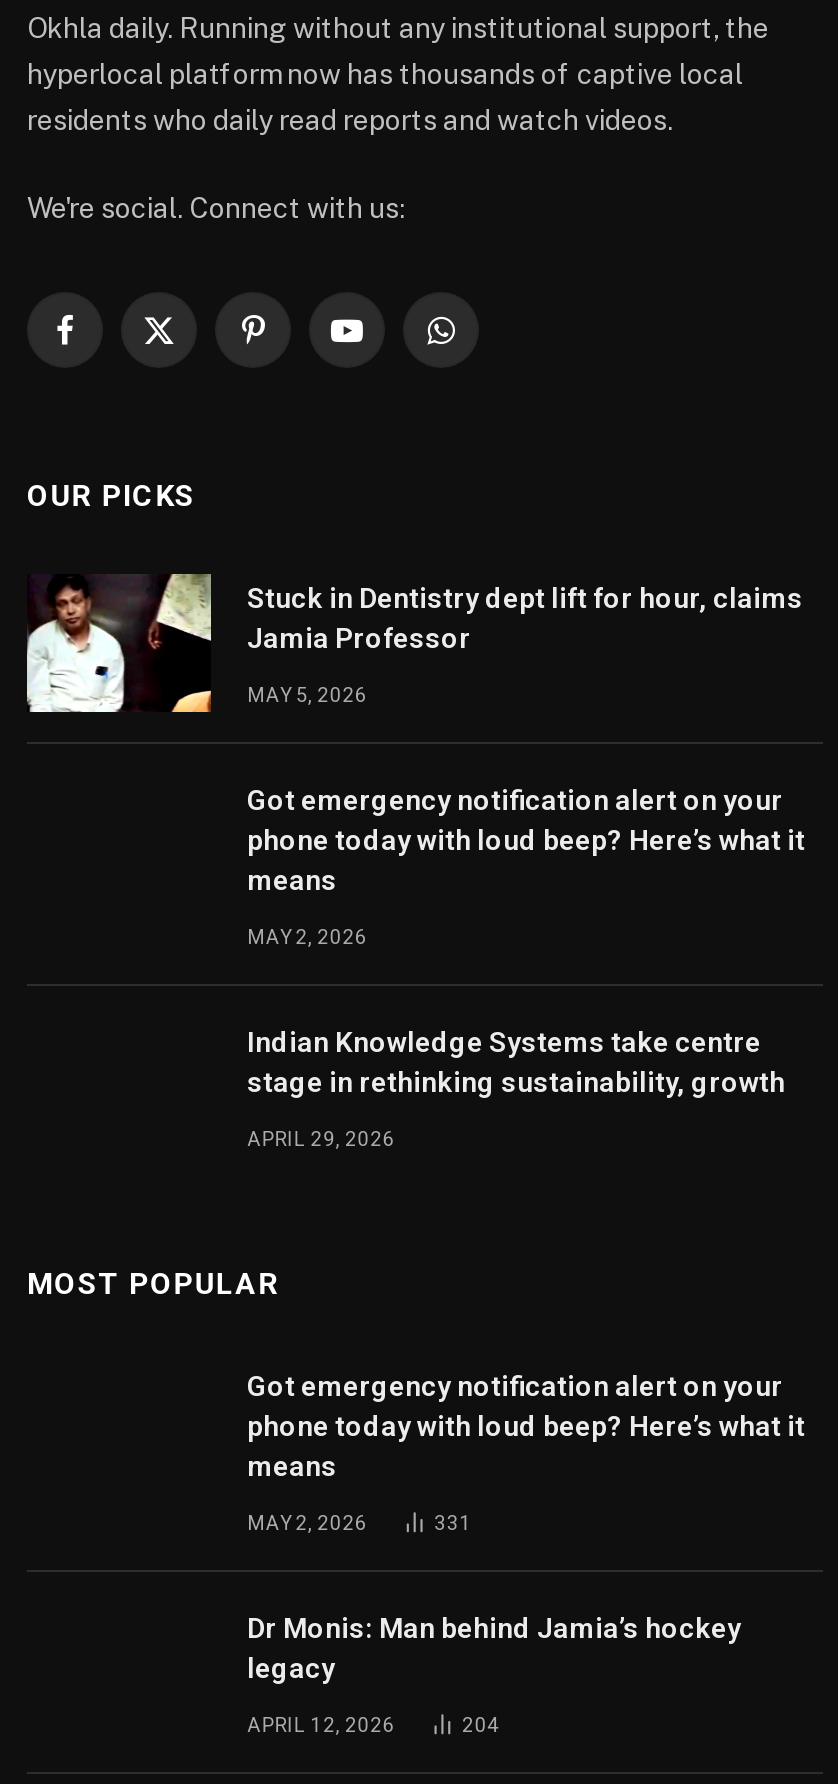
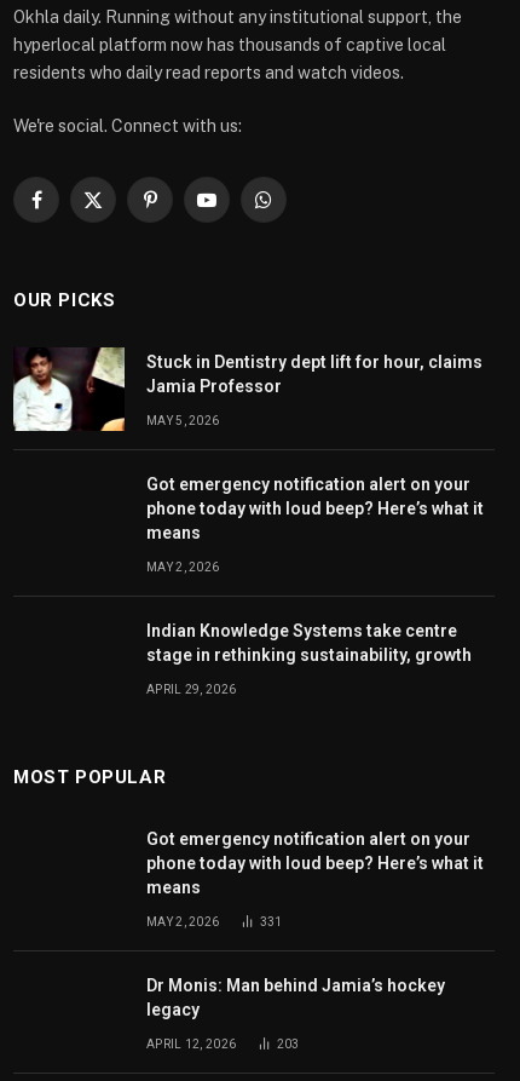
[462,1714,500,1736] 204 -> [276,1037,299,1051] 203

